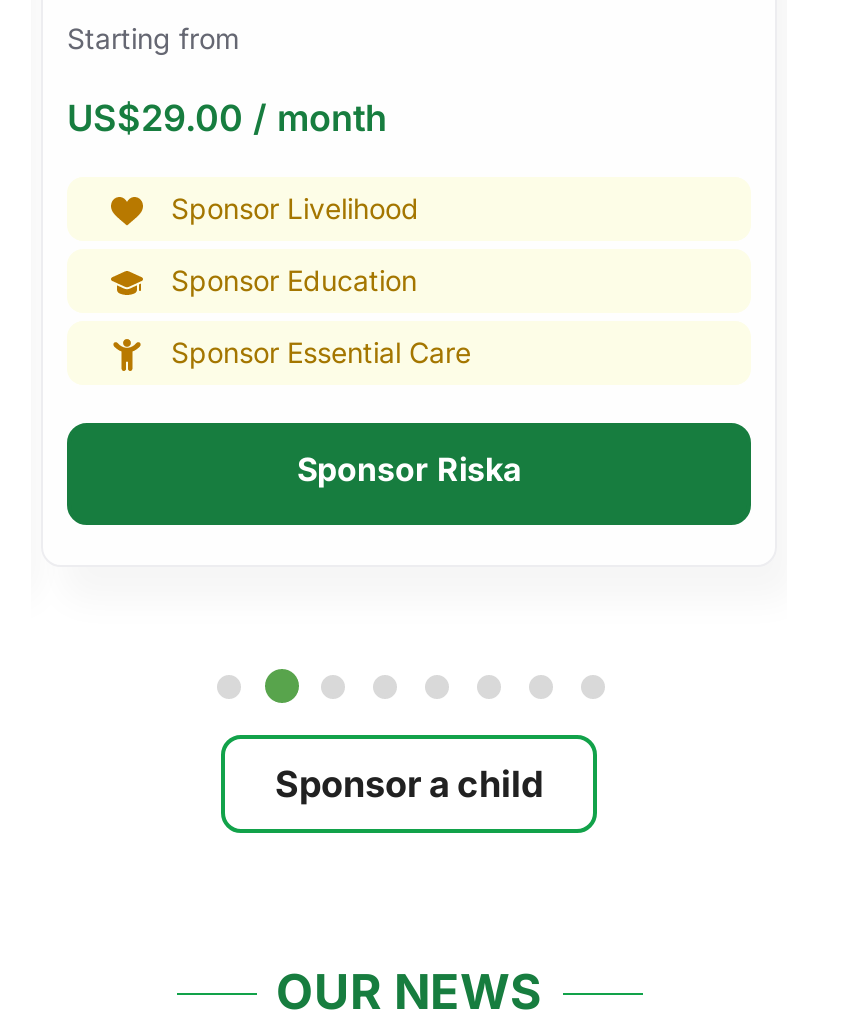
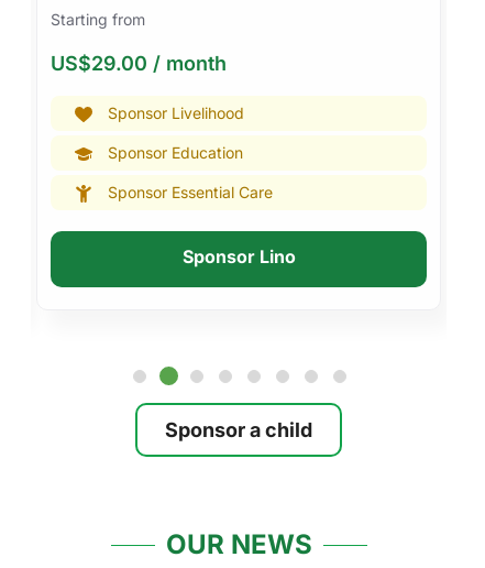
[297,449,521,489] Sponsor Riska -> [182,246,295,268] Sponsor Lino

